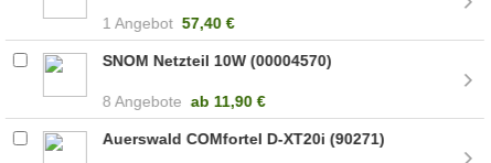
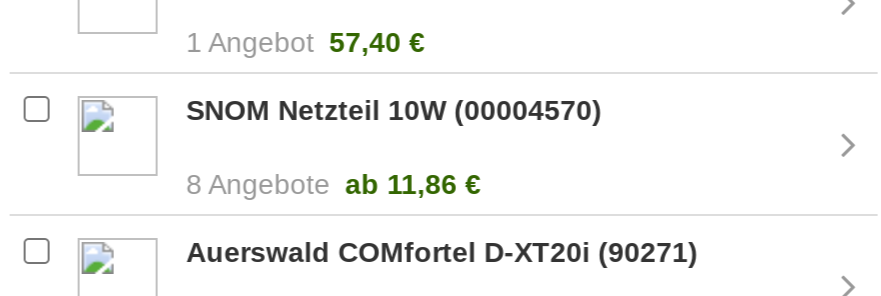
[103,92,265,110] 8 Angebote ab 11,90 € -> [186,167,481,199] 8 Angebote ab 11,86 €

